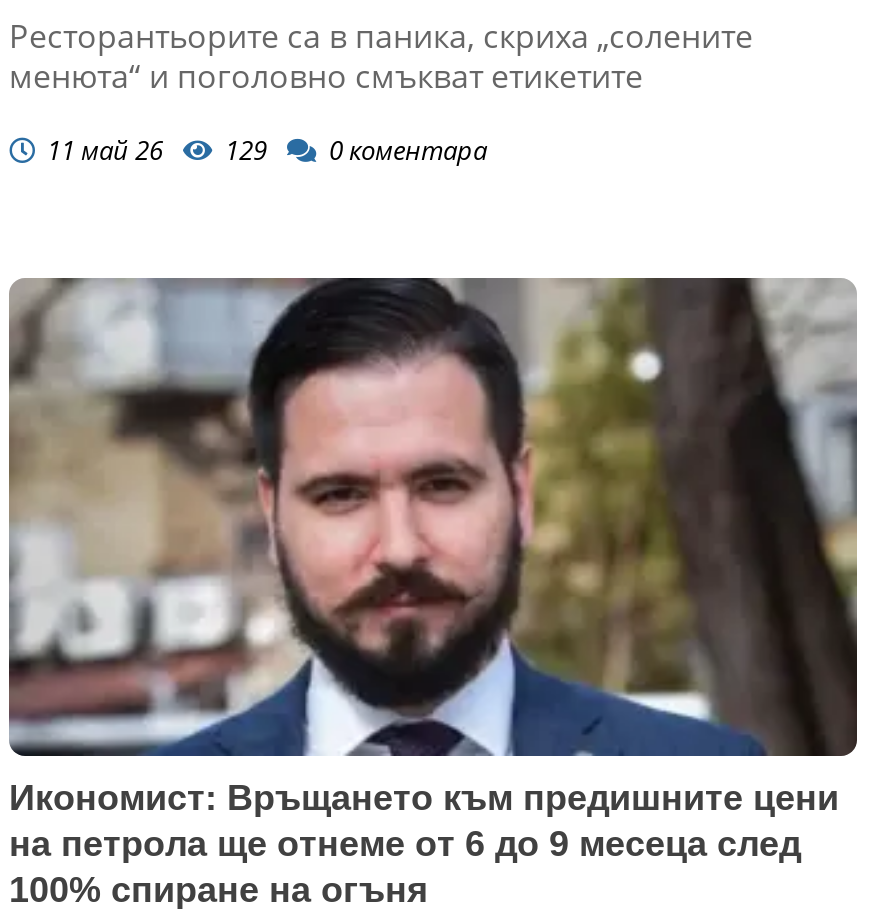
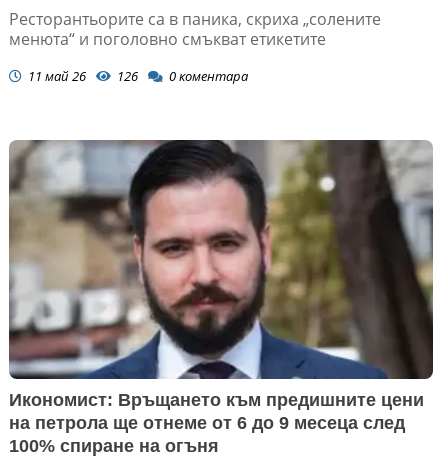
[41,132,487,168] 11 май 26 129 0 коментара -> [25,67,248,85] 11 май 26 126 0 коментара

